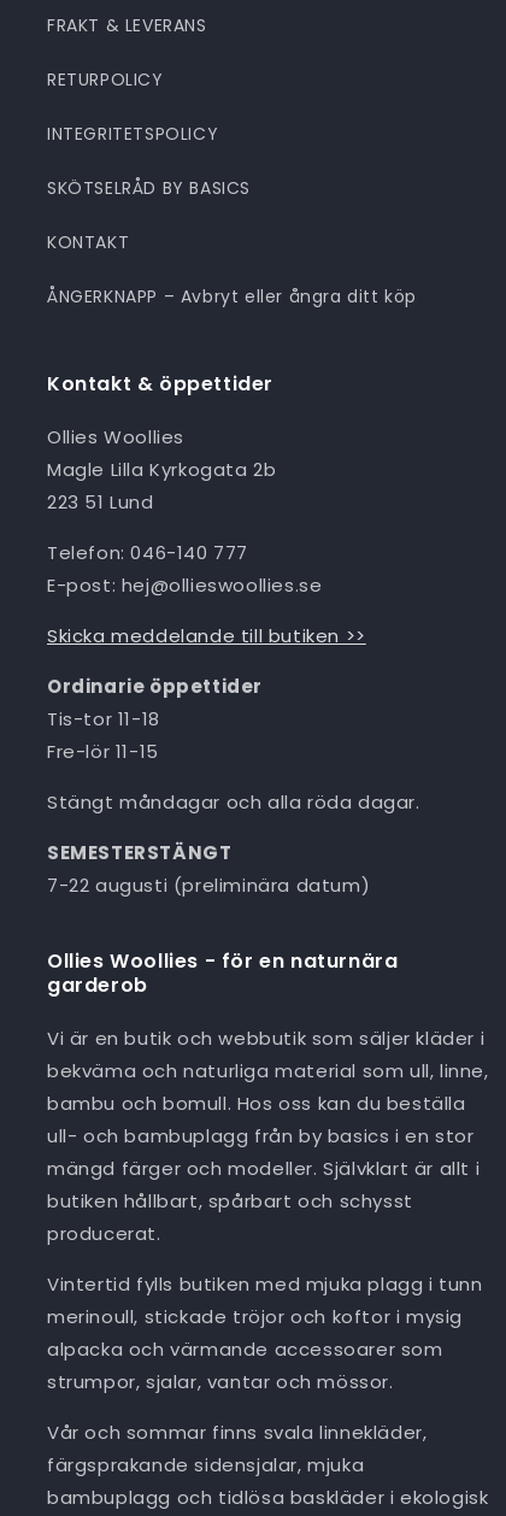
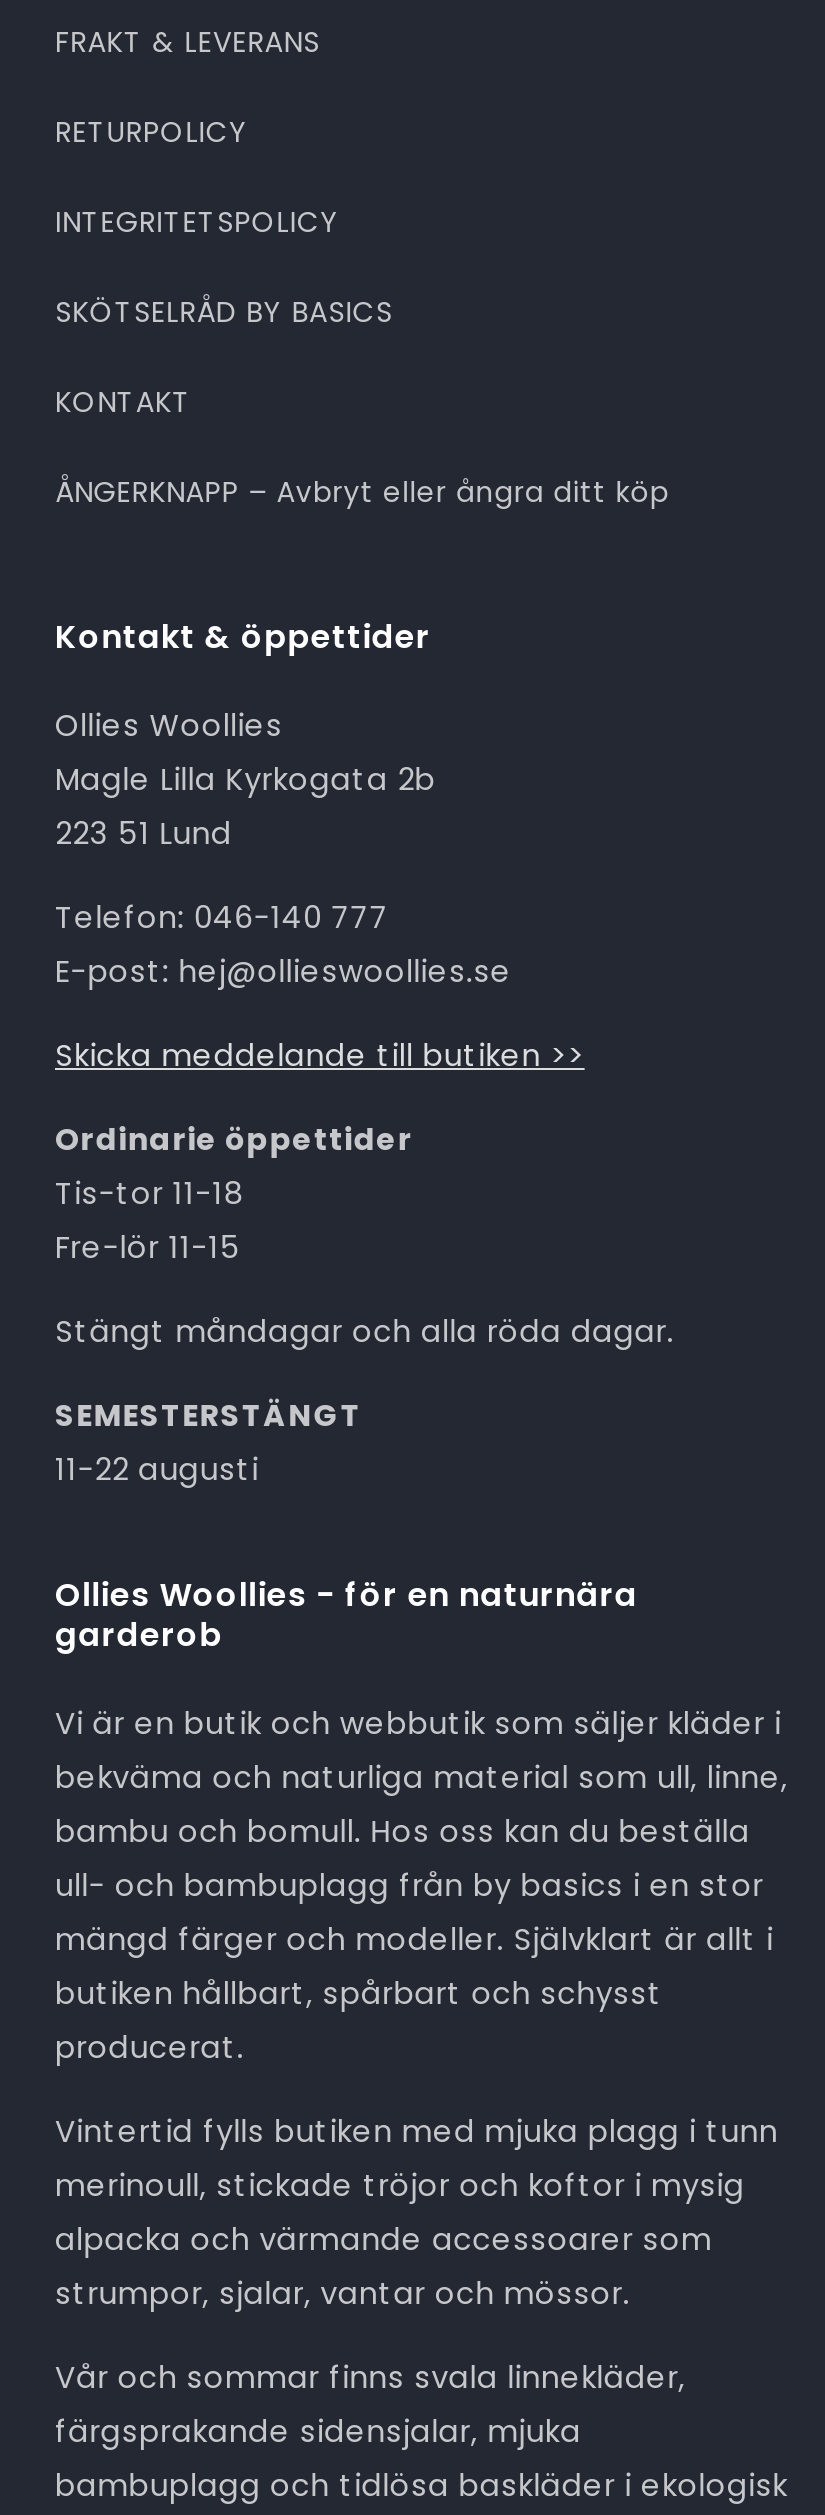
[47,873,370,898] 7-22 augusti (preliminära datum) -> [55,1448,259,1490] 11-22 augusti

